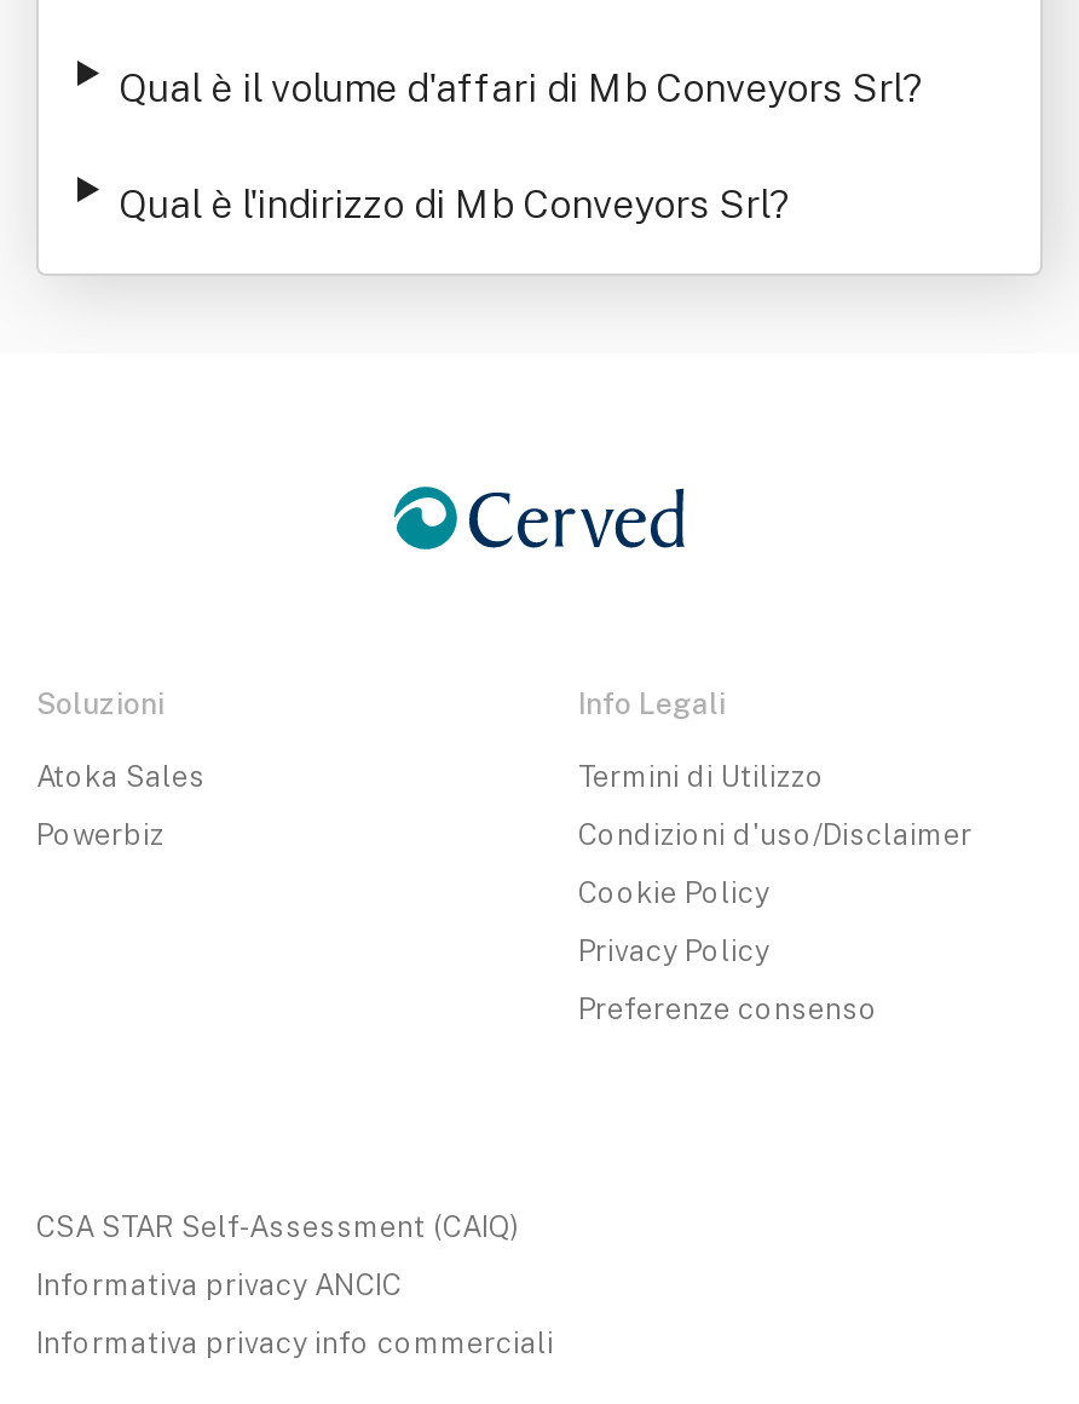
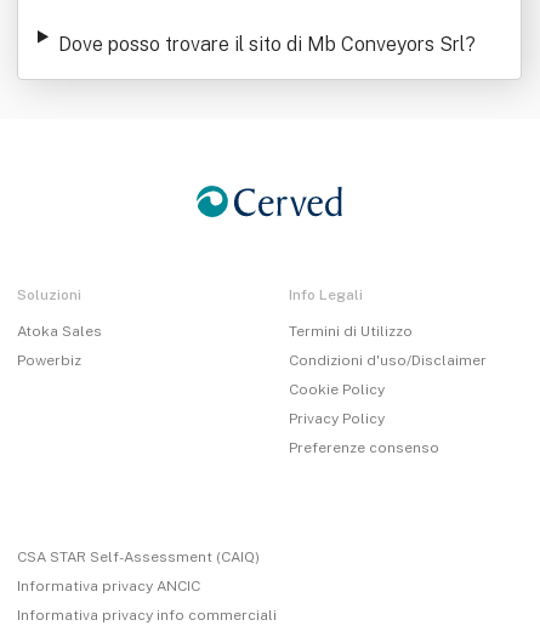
[118,65,924,228] Qual è il volume d'affari di Mb Conveyors Srl? | Qual è l'indirizzo di Mb Conveyors Srl? -> [58,33,476,56] Dove posso trovare il sito di Mb Conveyors Srl?

